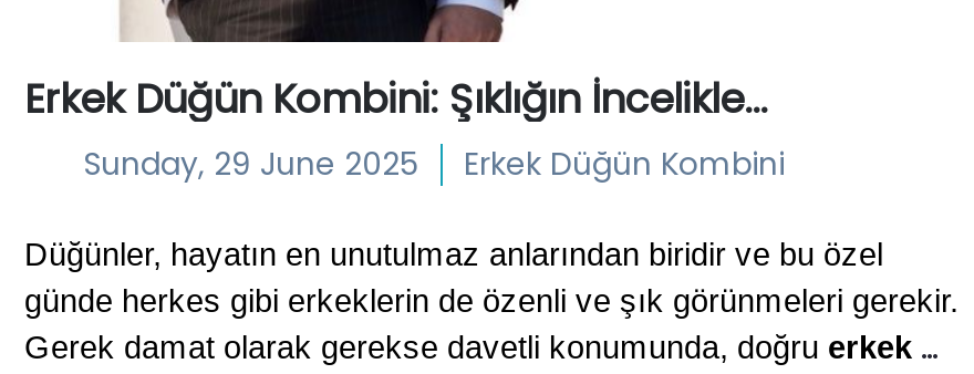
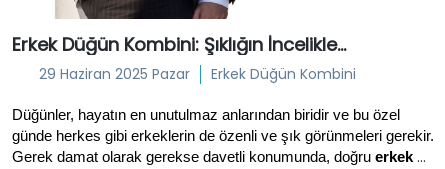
[83,142,417,186] Sunday, 29 June 2025 -> [38,64,189,84] 29 Haziran 2025 Pazar

